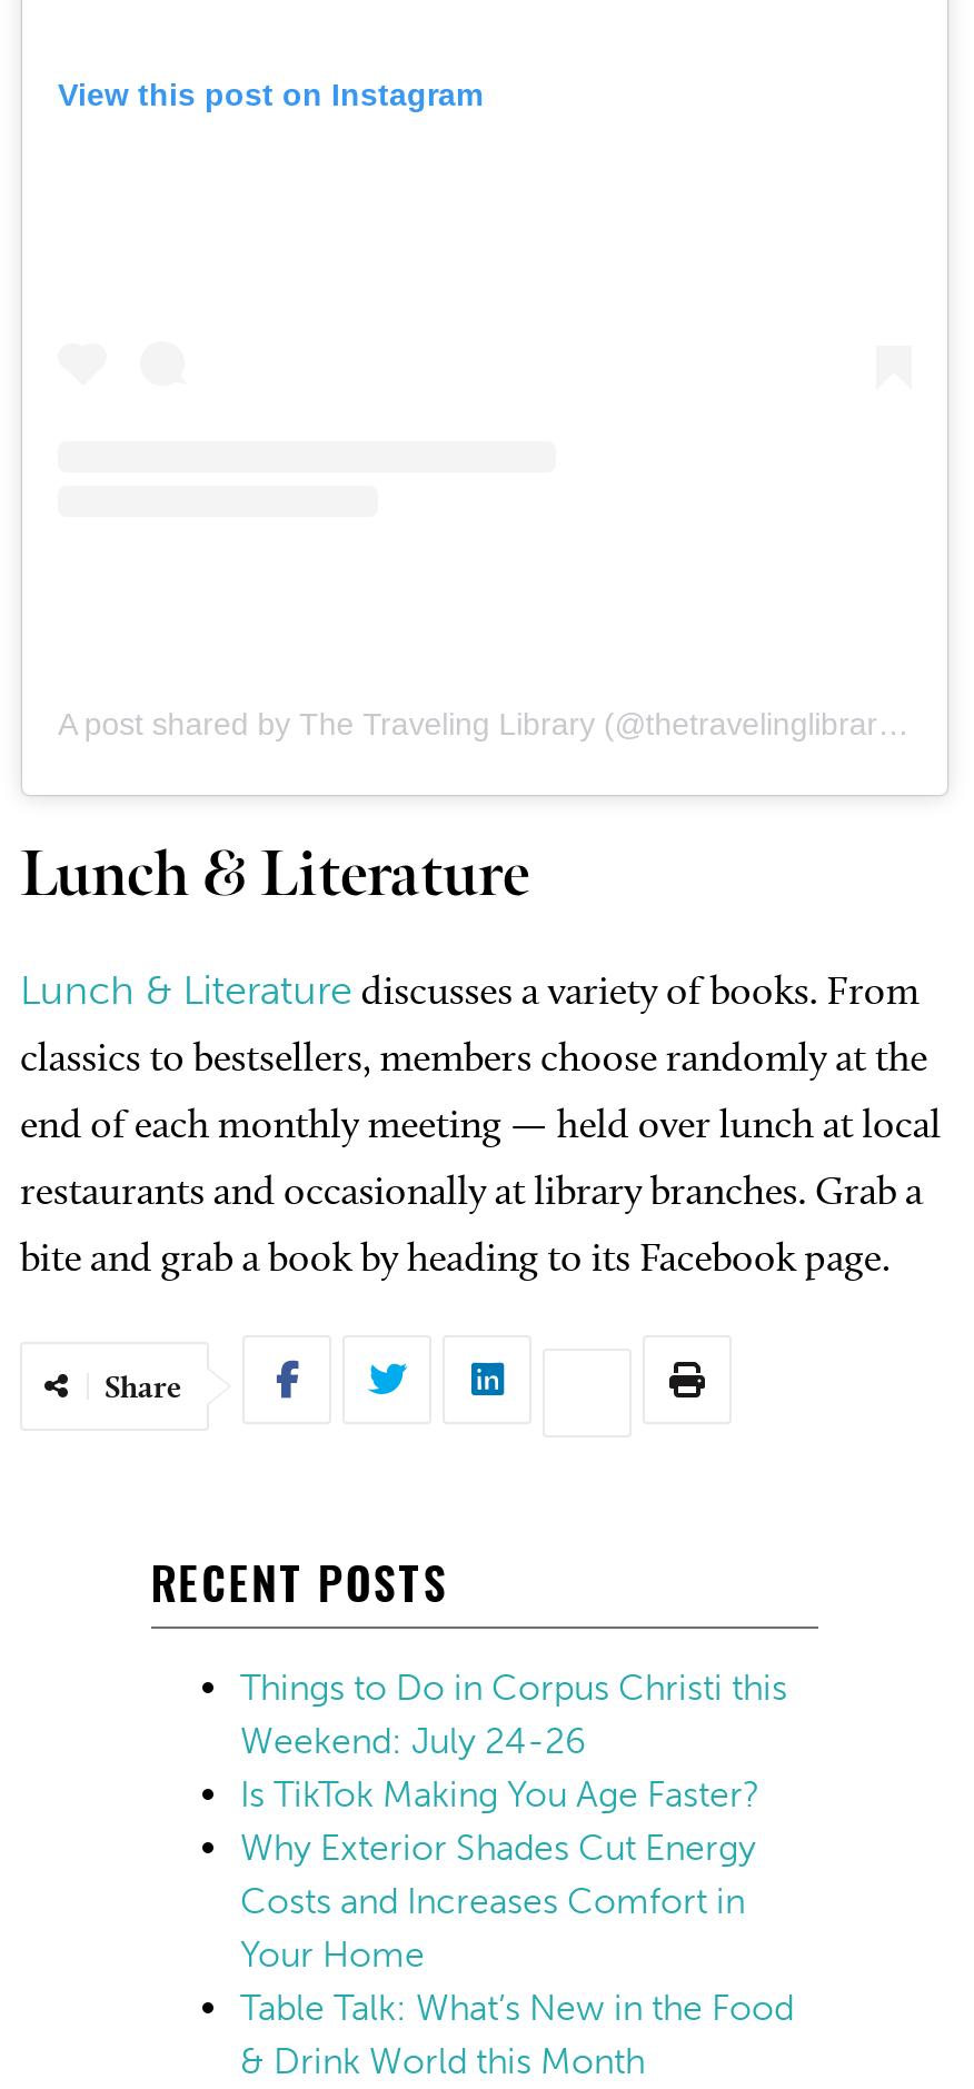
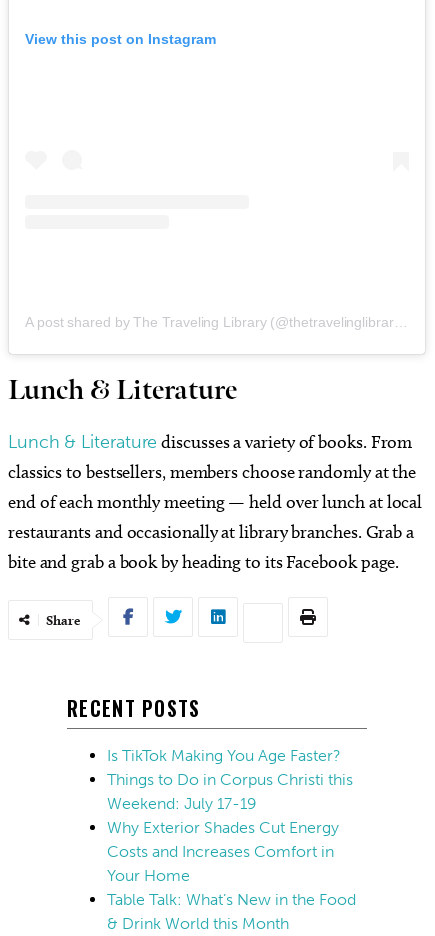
moved [240,1667,787,1709] -> [107,770,353,789]: Things to Do in Corpus Christi this
[240,1720,587,1762] Weekend: July 24-26 -> none
moved [240,1773,761,1816] -> [107,746,341,765]: Is TikTok Making You Age Faster?
none -> [107,794,257,813] Weekend: July 17-19

